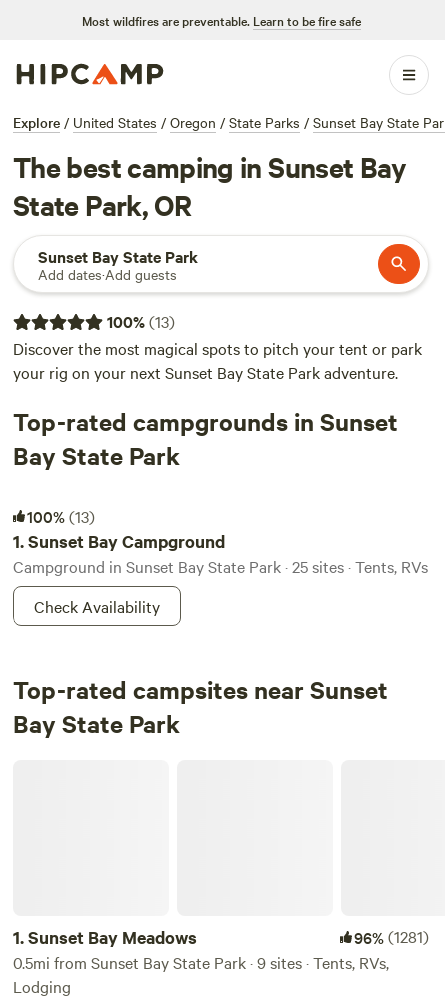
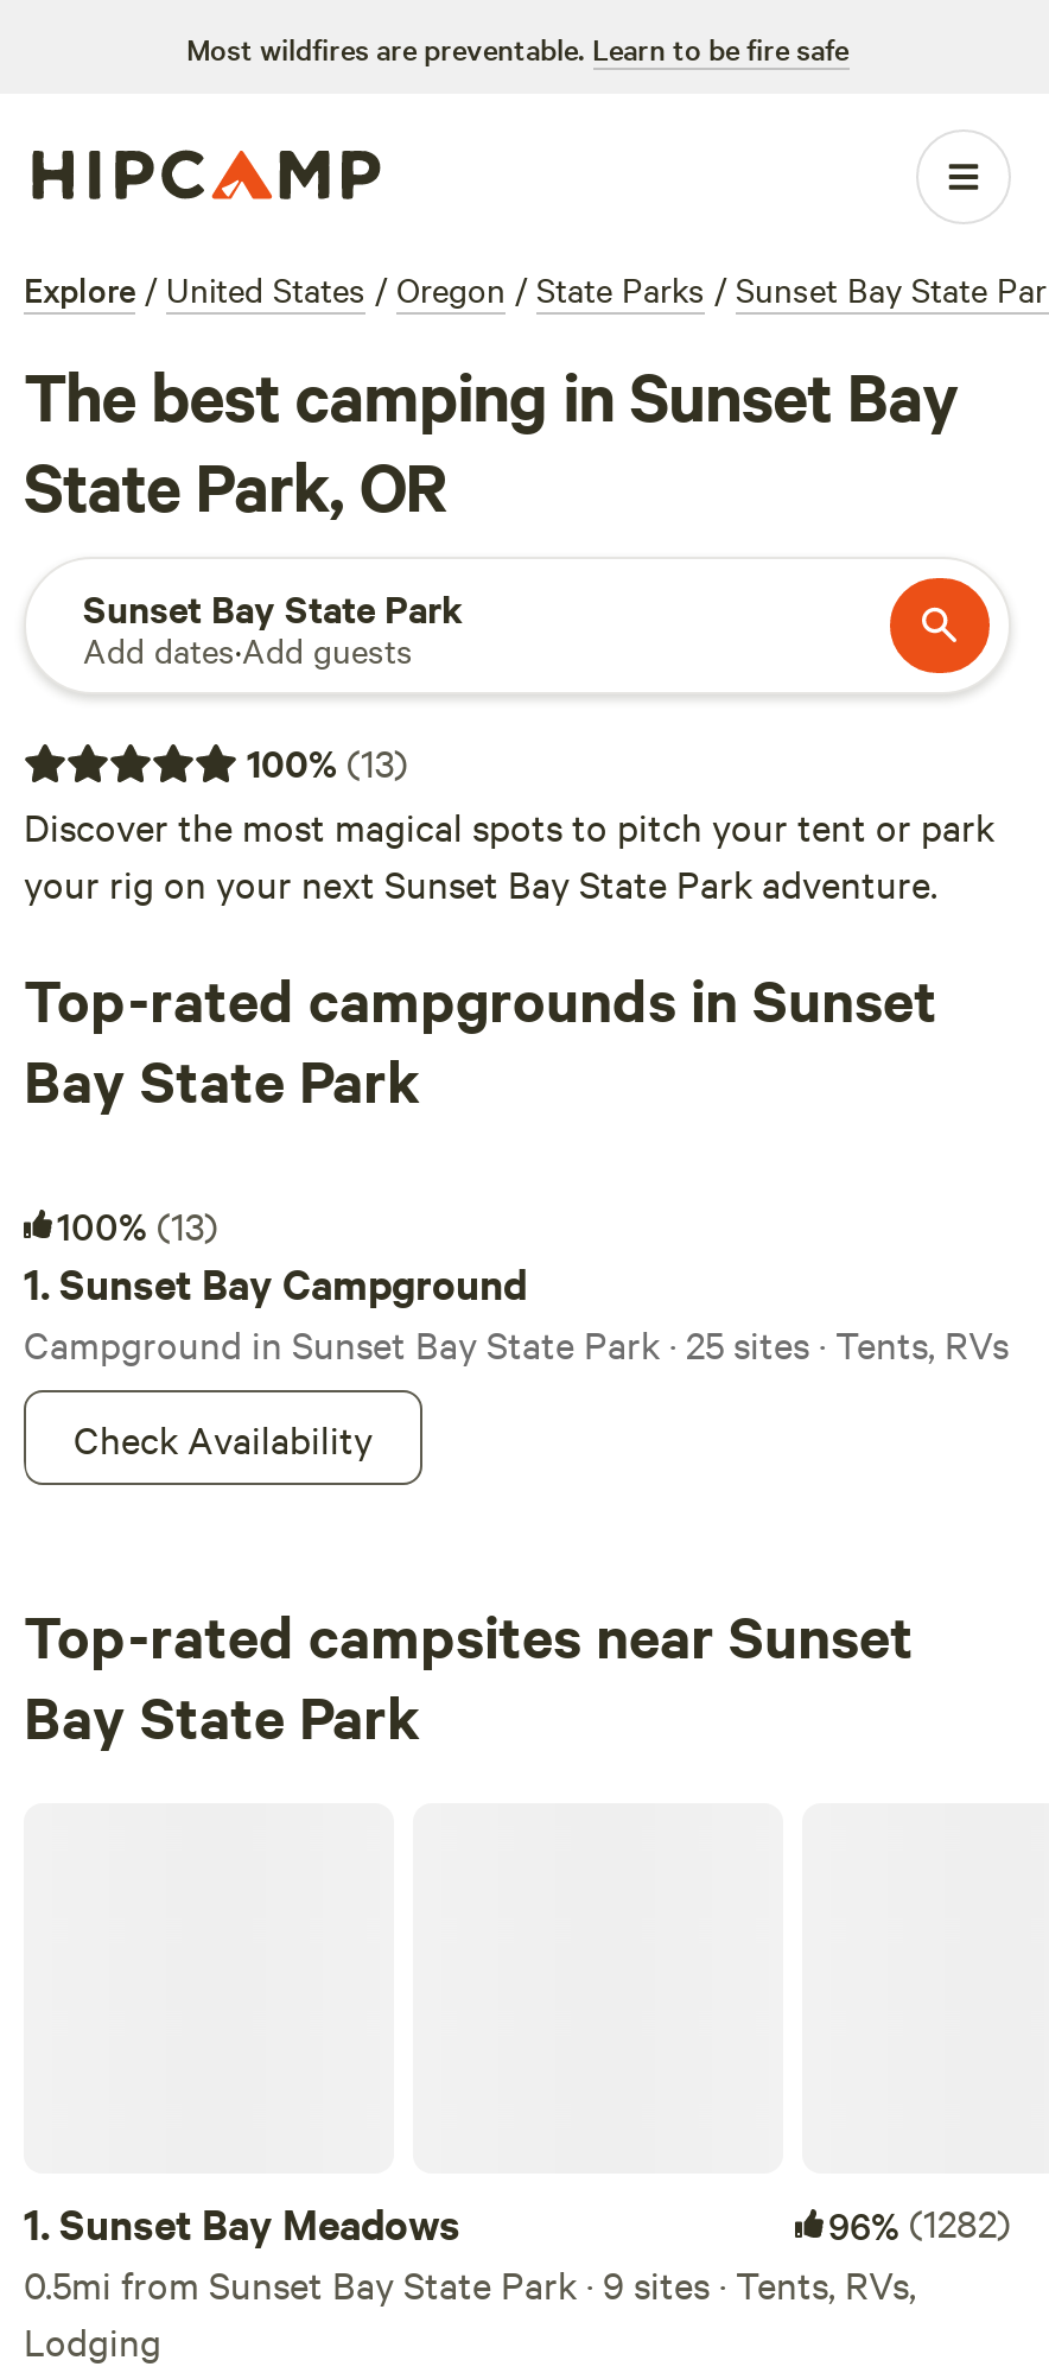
[354,925,429,948] 96% (1281) -> [828,2195,1011,2250] 96% (1282)

